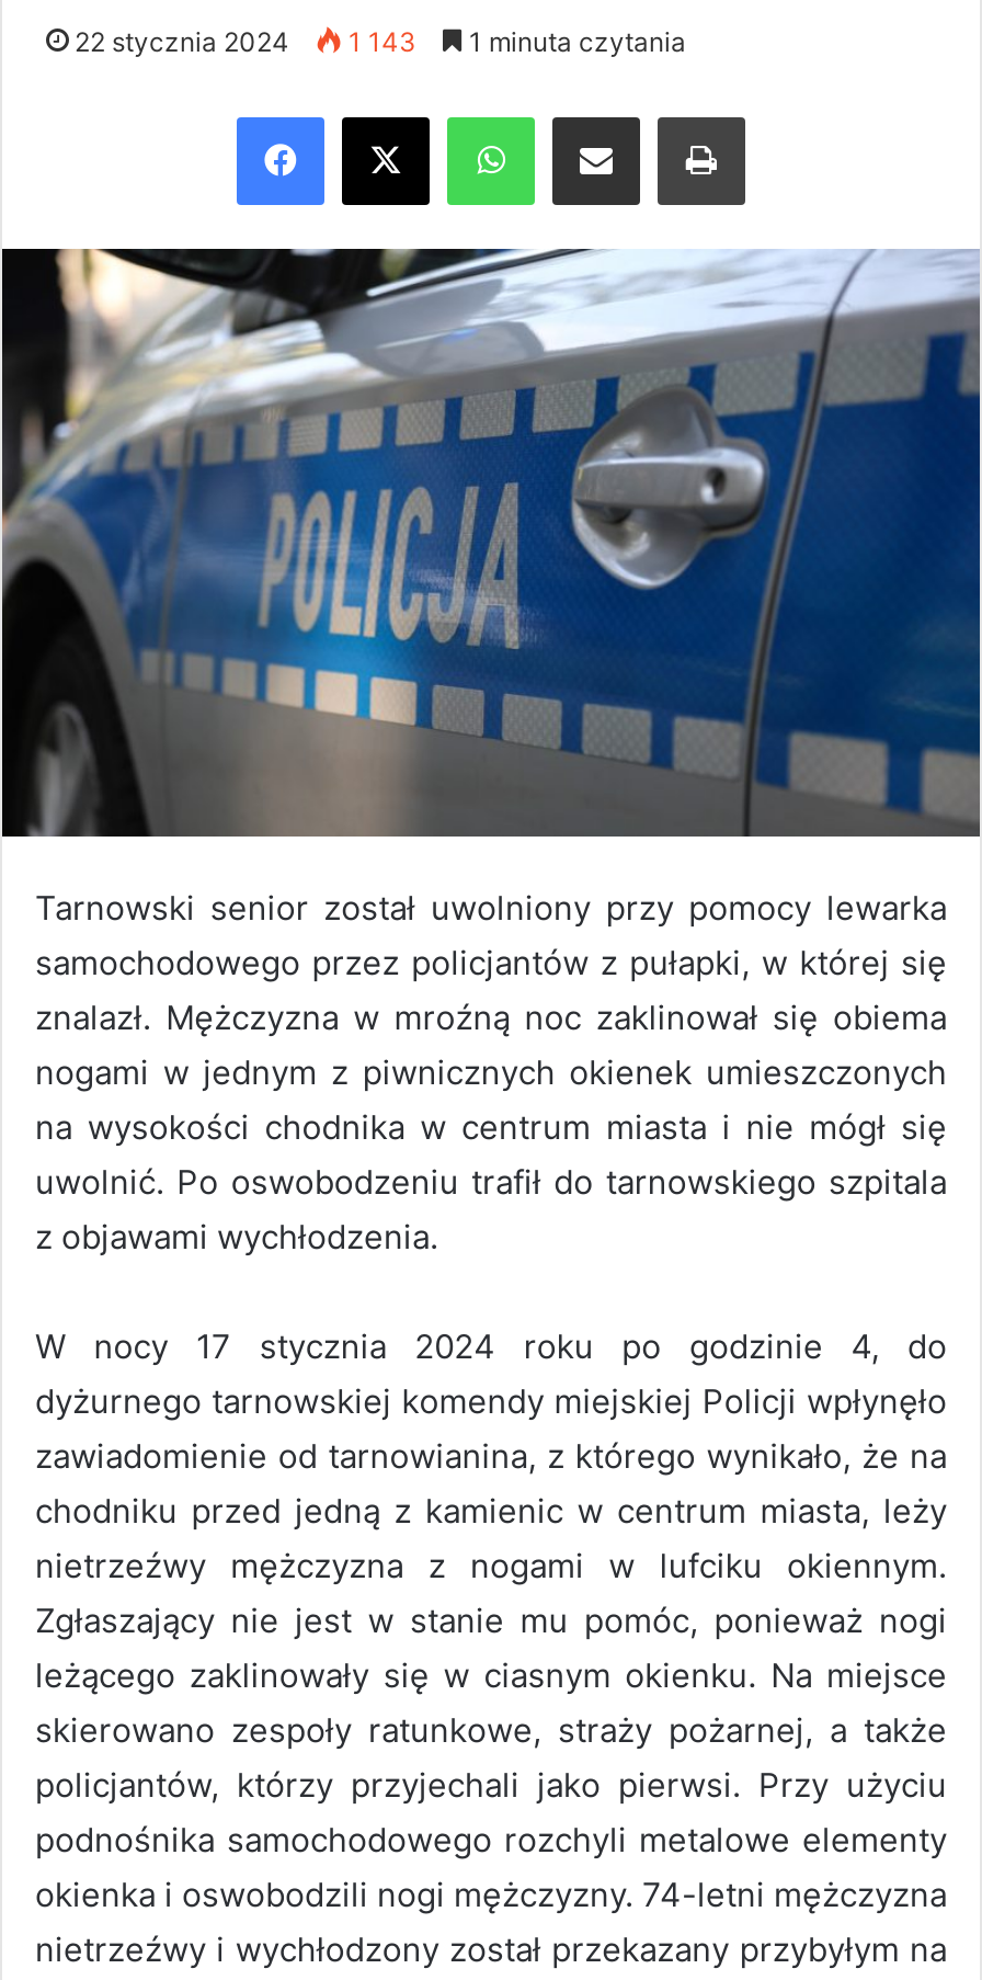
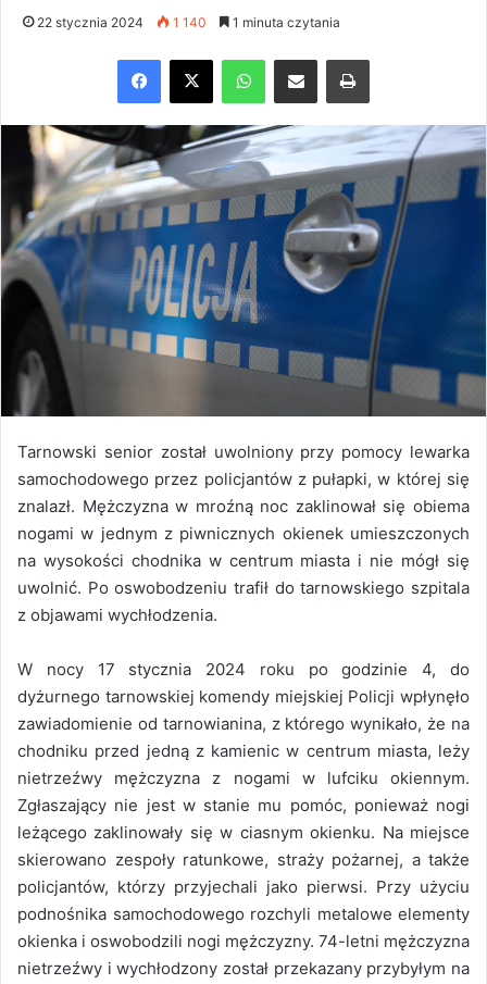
[75,24,686,57] 22 stycznia 2024 1 143 1 minuta czytania -> [37,14,340,30] 22 stycznia 2024 1 140 1 minuta czytania

